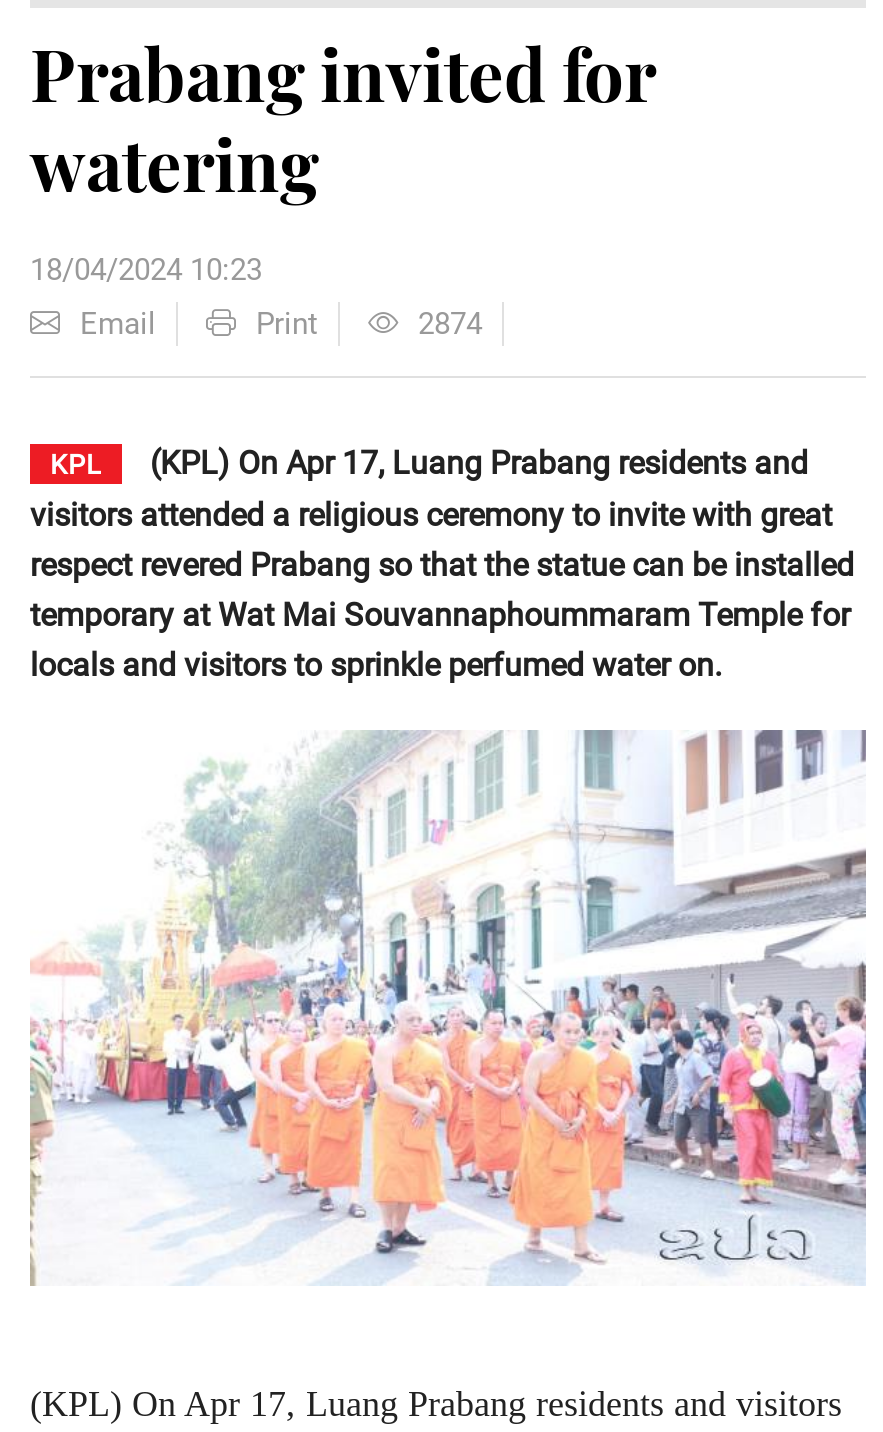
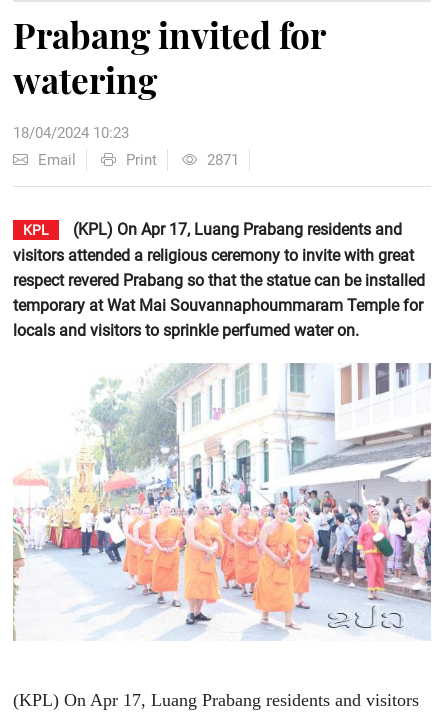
[418,306,482,342] 2874 -> [207,151,239,169] 2871

